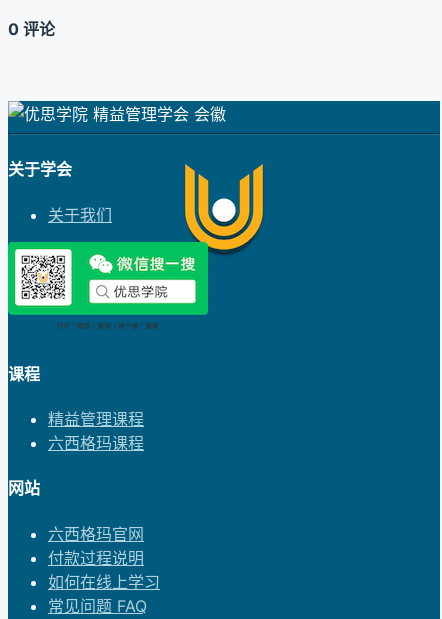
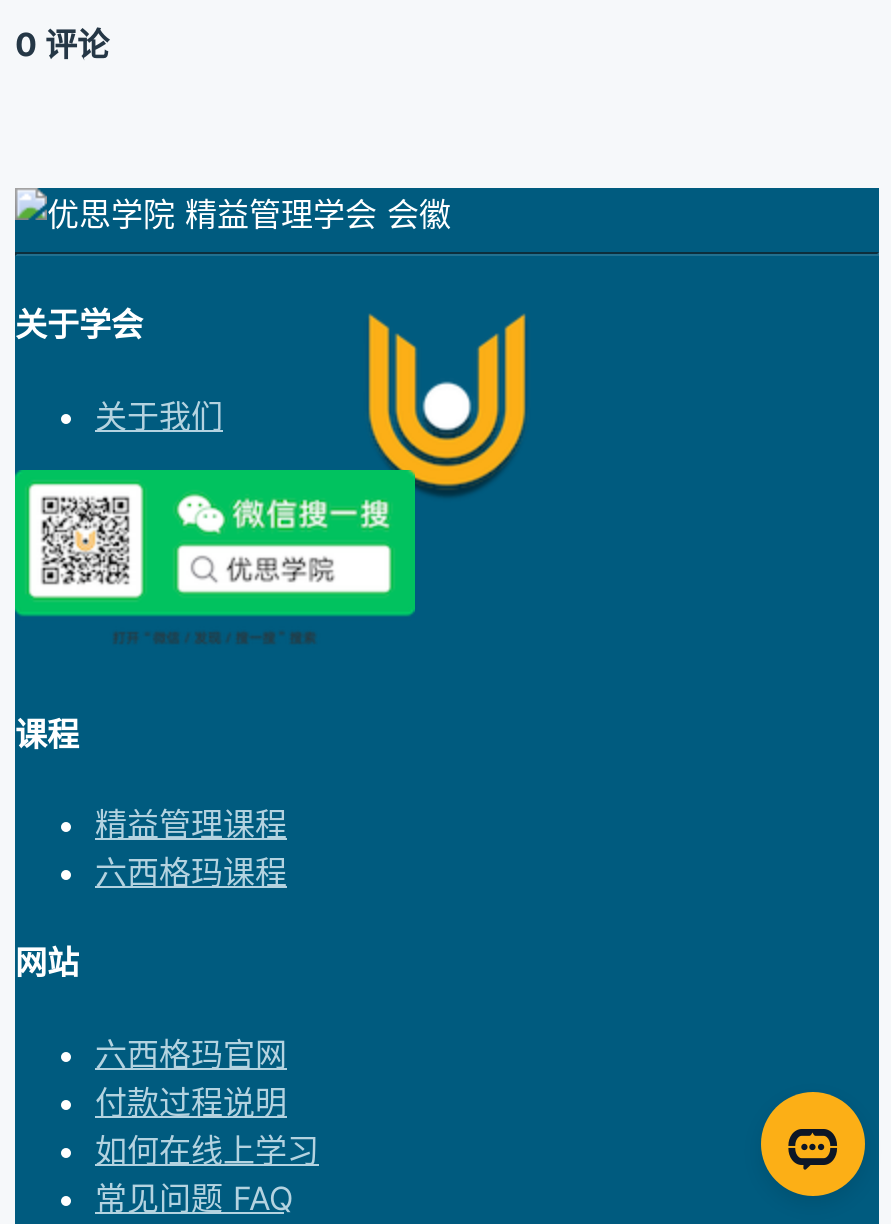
none -> [759,1090,867,1198] [image]

